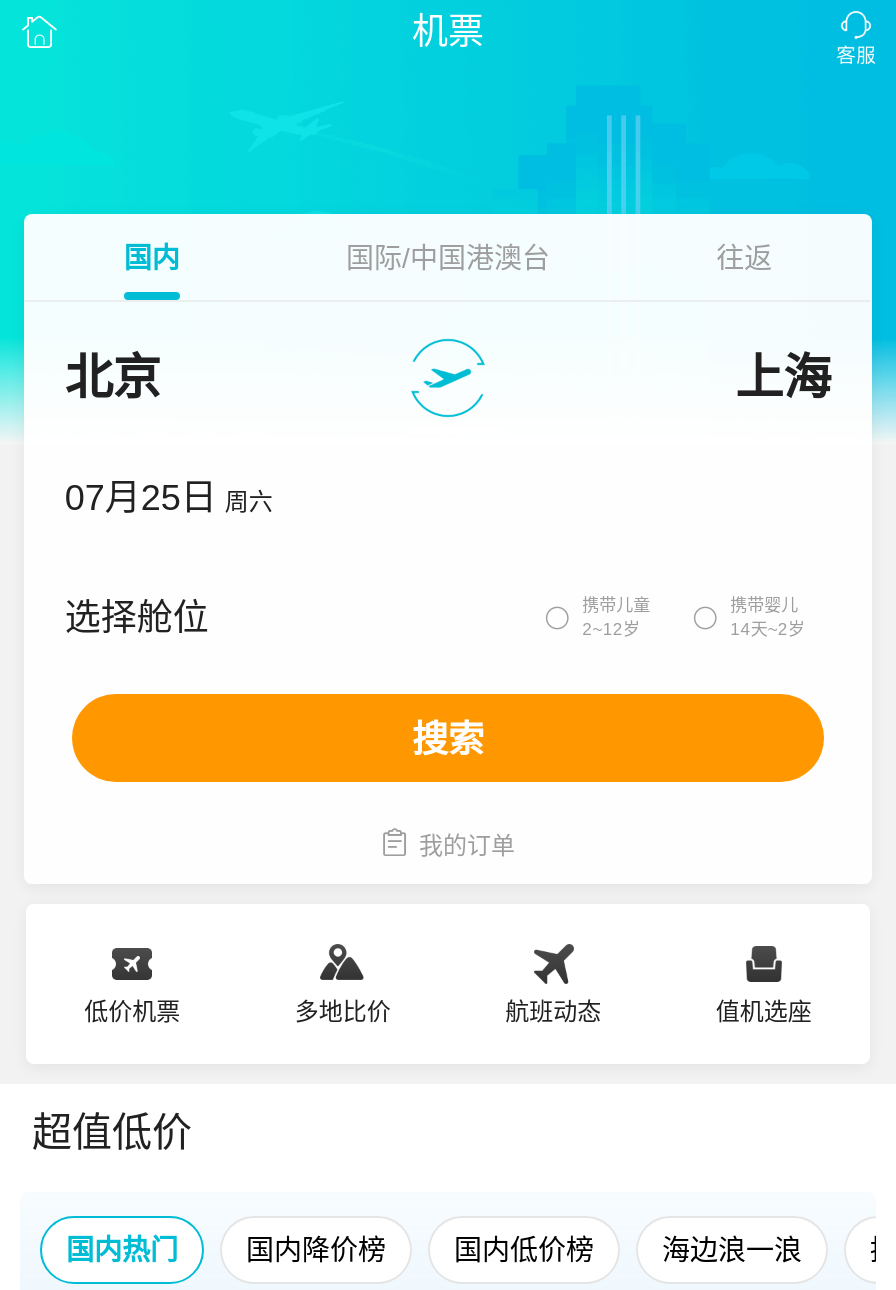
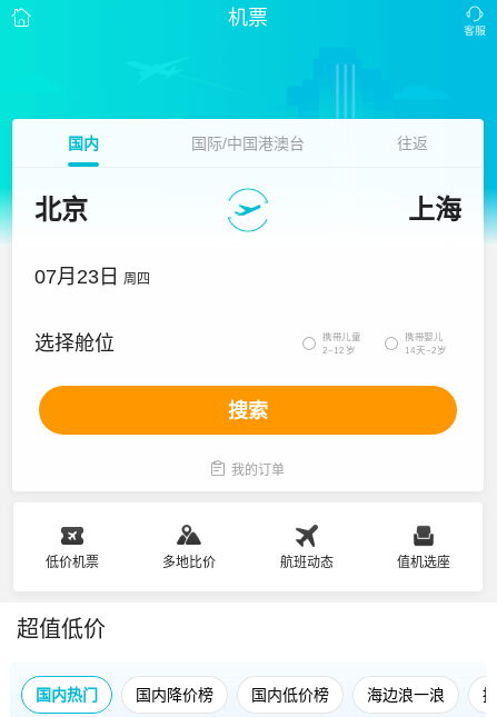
[65,478,273,518] 07月25日 周六 -> [35,266,150,288] 07月23日 周四

